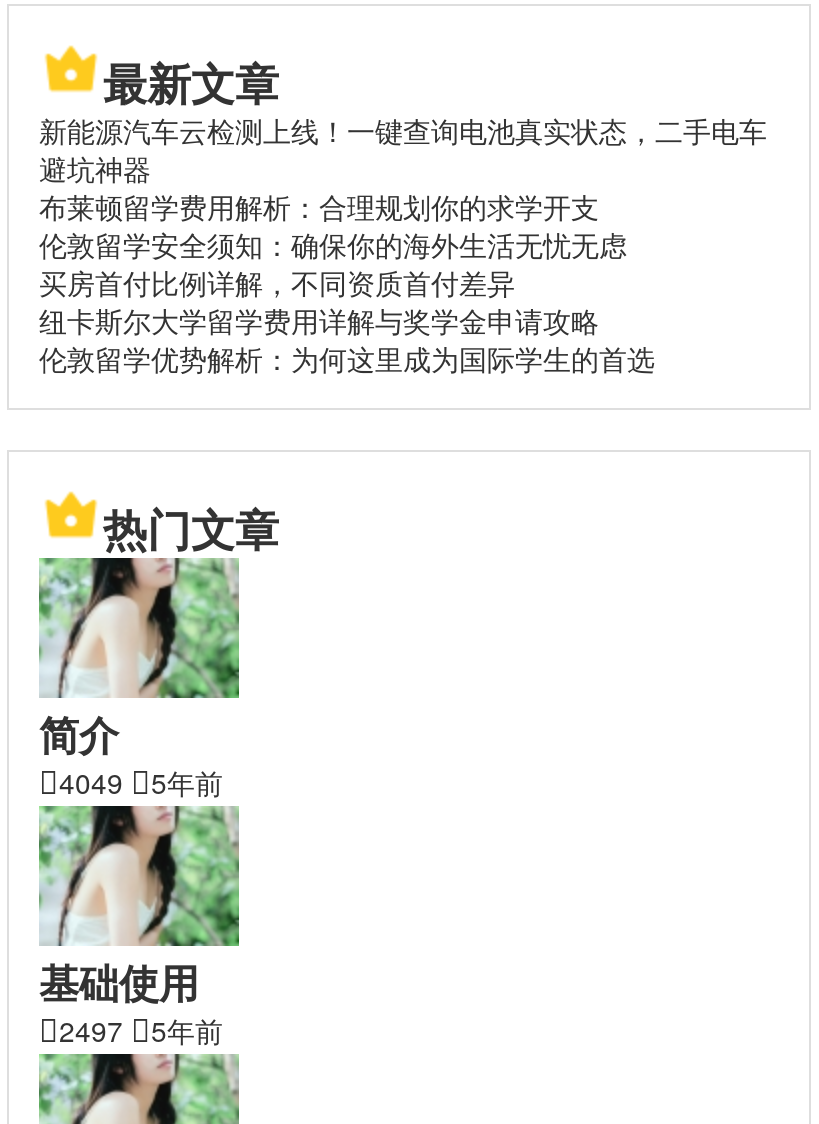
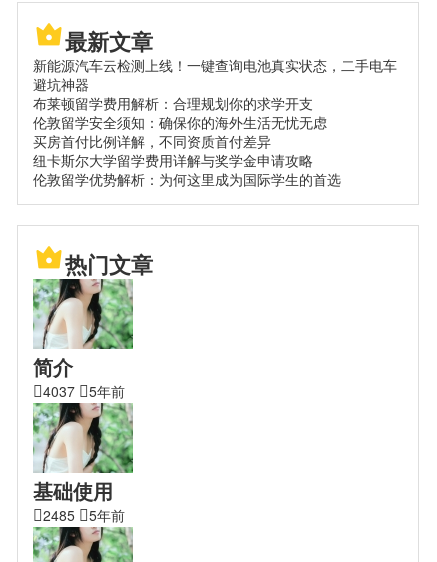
[59,762,123,802] 4049 -> [43,381,75,401] 4037
[59,1010,123,1050] 2497 -> [43,505,75,525] 2485

